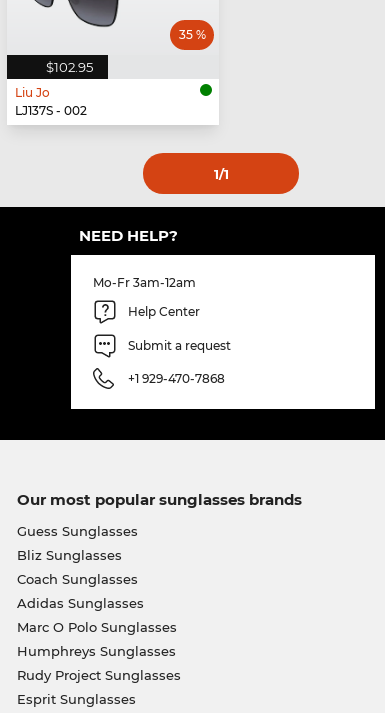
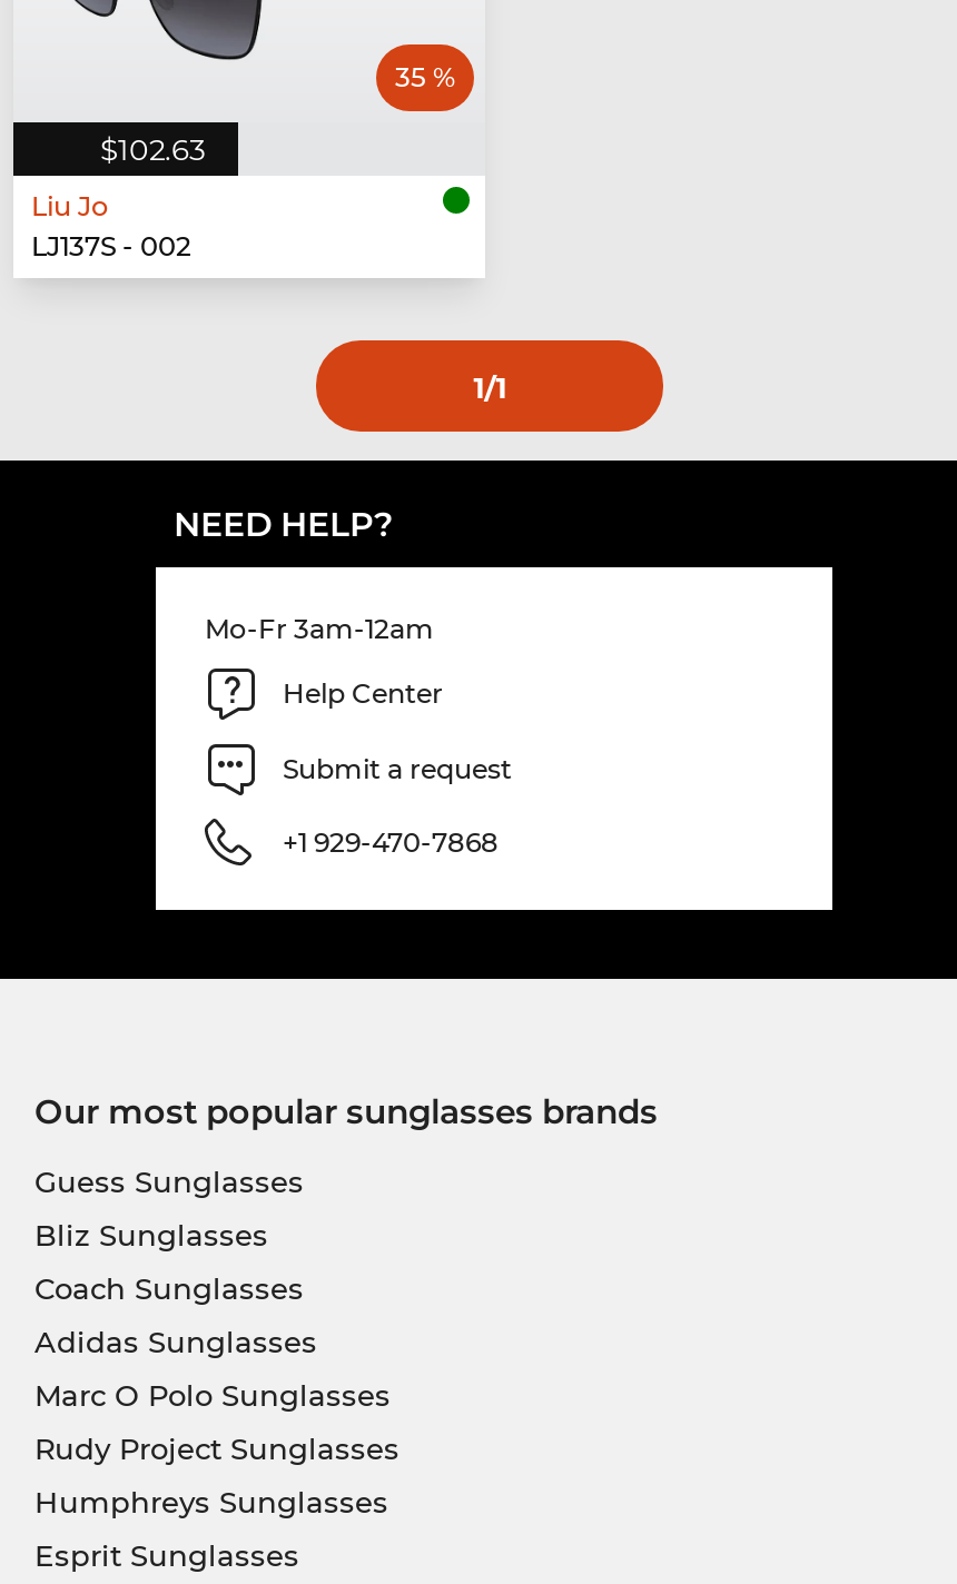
[46,59,93,75] $102.95 -> [100,131,205,166] $102.63
moved [16,643,175,659] -> [34,1483,388,1519]: Humphreys Sunglasses
moved [16,667,180,683] -> [34,1430,399,1466]: Rudy Project Sunglasses

